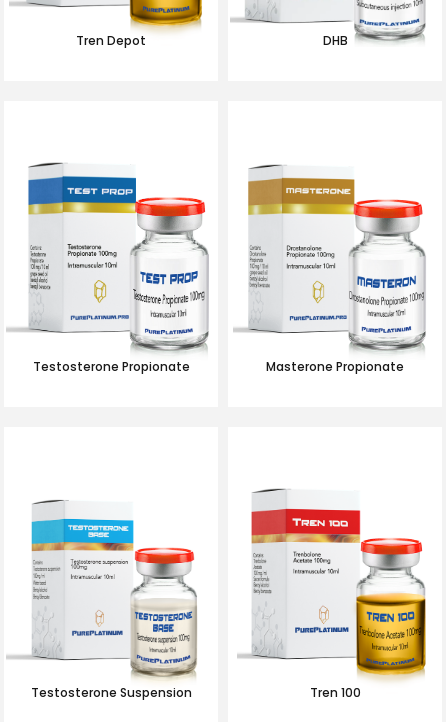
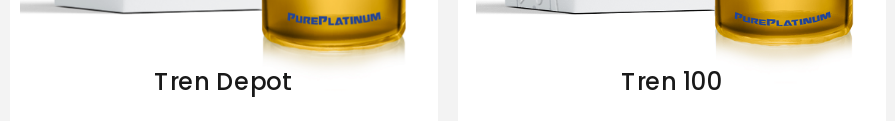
[322,32,347,49] DHB -> none
[27,162,404,375] [image] | Testosterone Propionate | Masterone Propionate -> none
[233,164,426,351] [image] -> none
[251,489,426,651] [image] -> none
[30,500,198,701] [image] | Testosterone Suspension -> none

